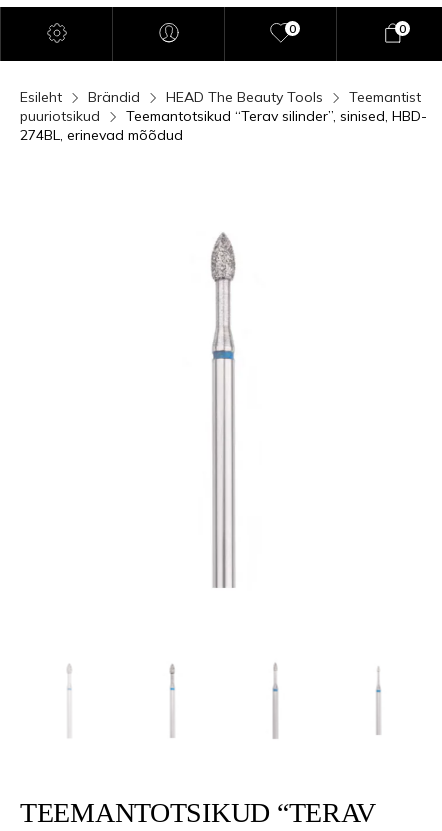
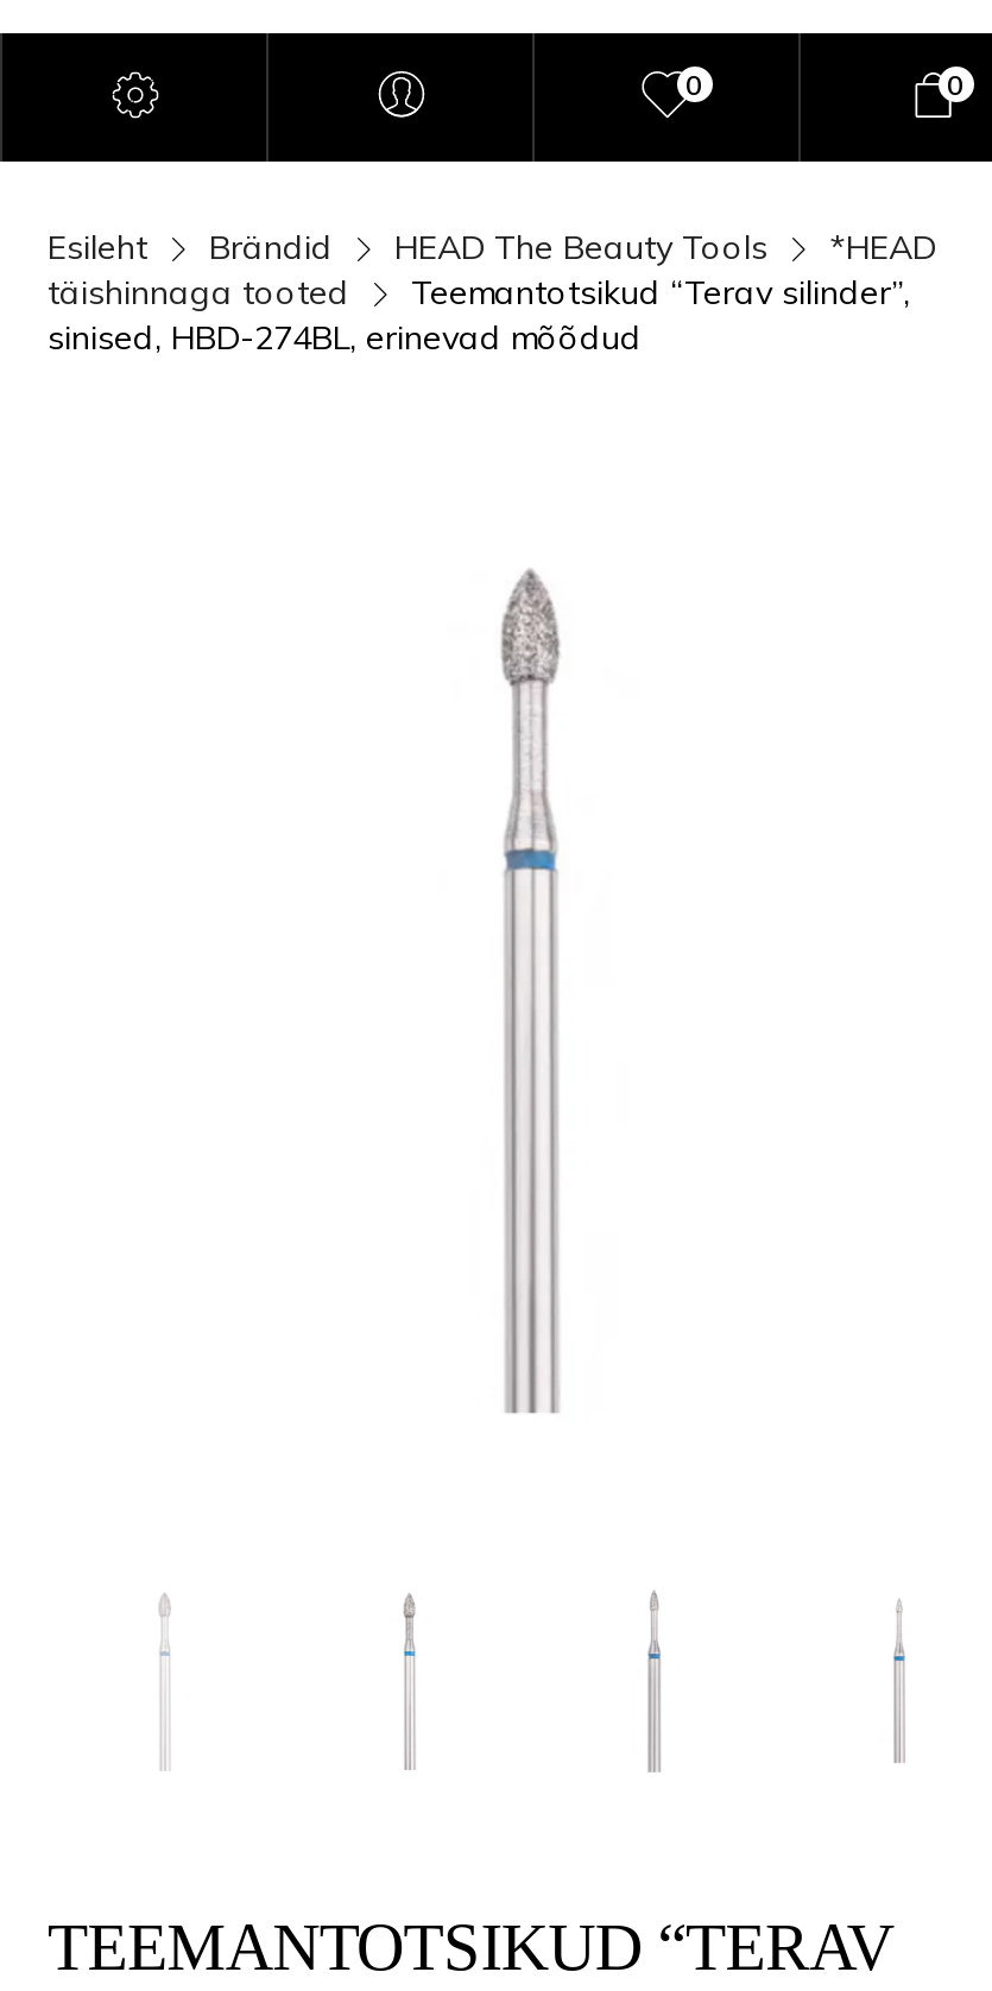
[20,88,427,144] Teemantist | puuriotsikud | Teemantotsikud “Terav silinder”, sinised, HBD- | 274BL, erinevad mõõdud -> [48,226,936,359] *HEAD | täishinnaga tooted | Teemantotsikud “Terav silinder”, | sinised, HBD-274BL, erinevad mõõdud

